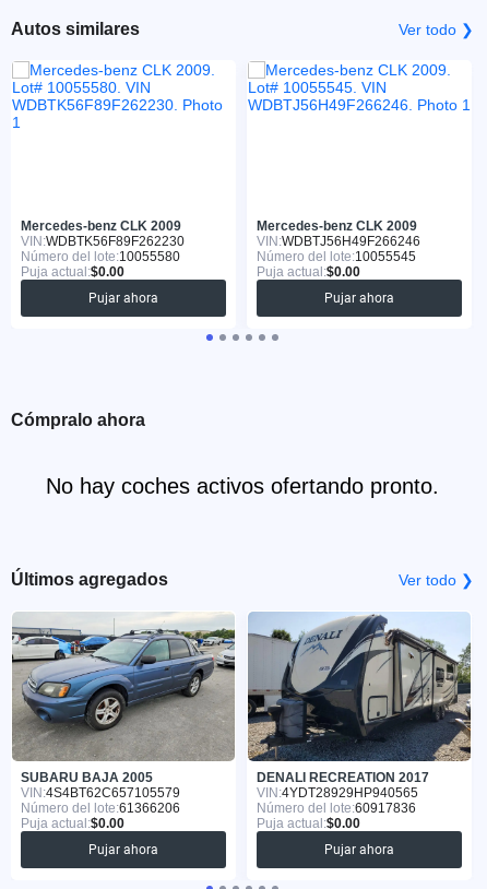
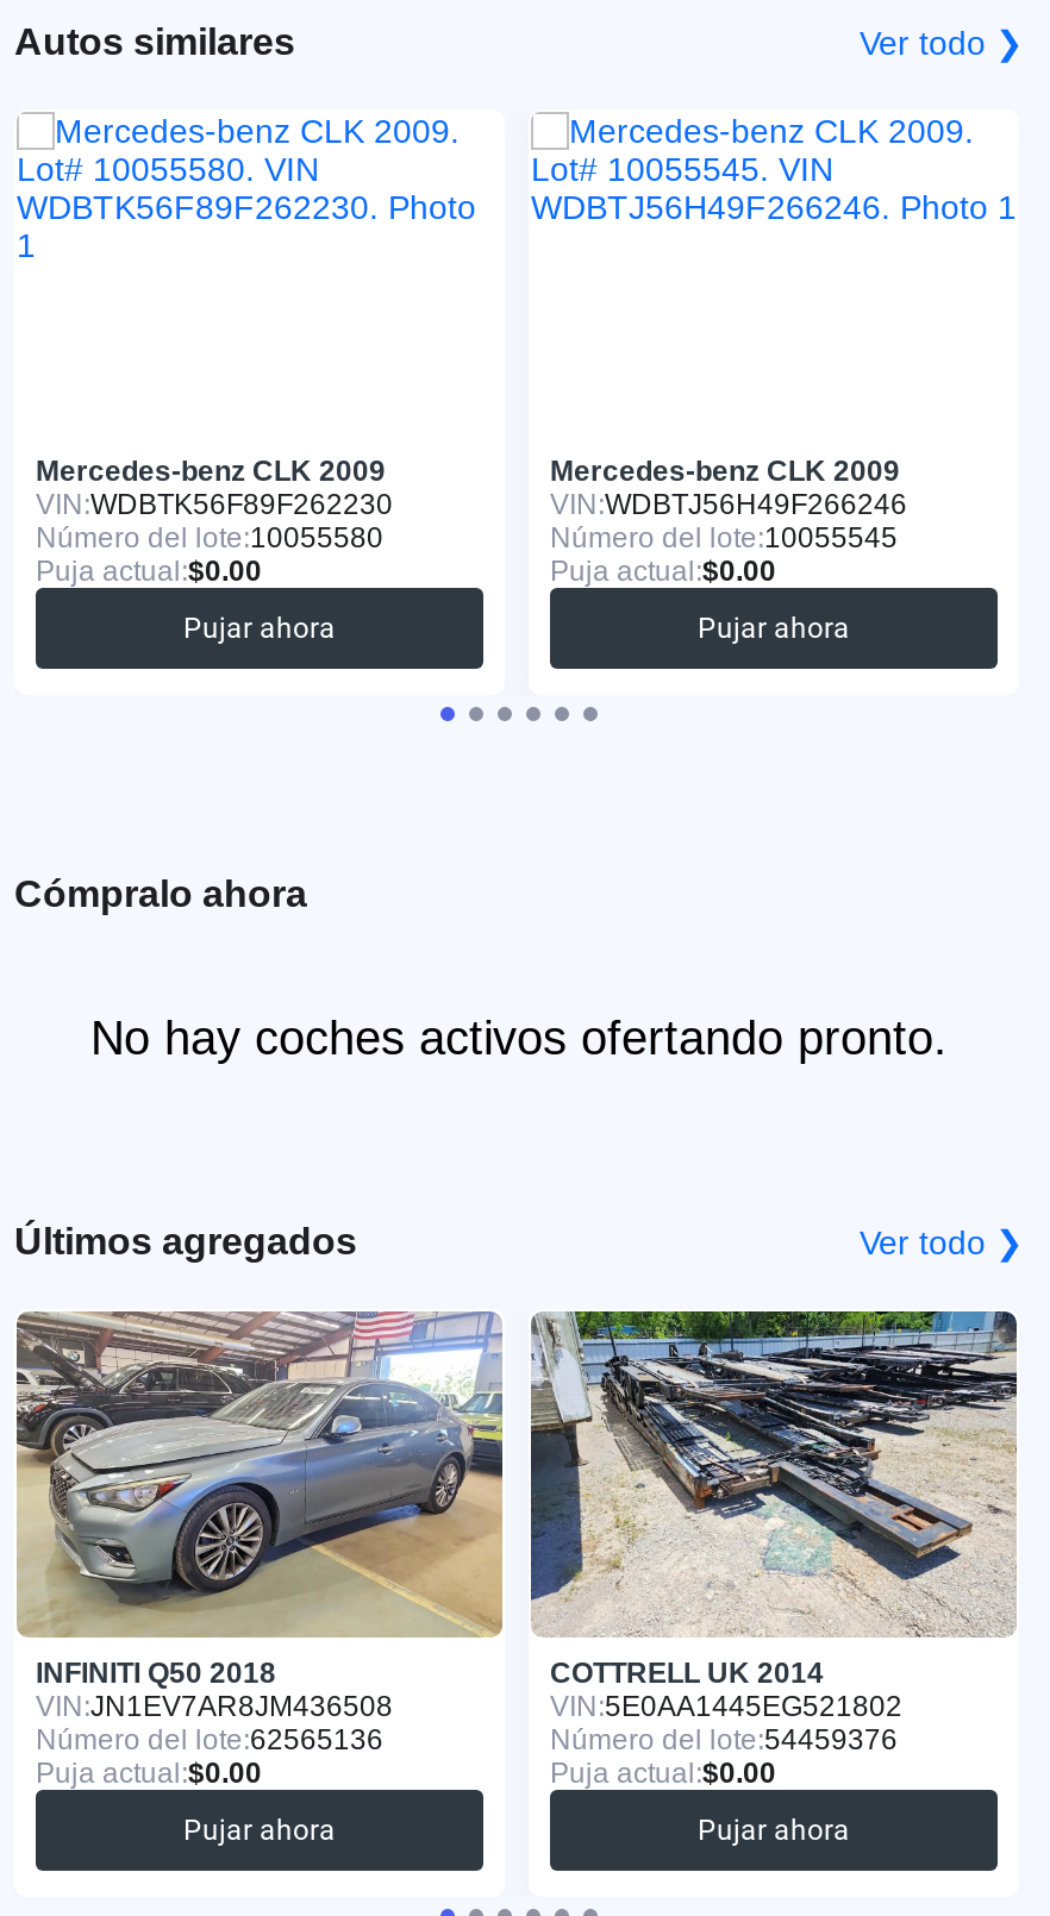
[12,612,236,816] [image] | SUBARU BAJA 2005 | VIN: 4S4BT62C657105579 | Número del lote:61366206 -> [17,1309,505,1757] [image] | INFINITI Q50 2018 | VIN: JN1EV7AR8JM436508 | Número del lote:62565136
[247,612,472,816] [image] | DENALI RECREATION 2017 | VIN: 4YDT28929HP940565 | Número del lote:60917836 -> [529,1309,1019,1757] [image] | COTTRELL UK 2014 | VIN: 5E0AA1445EG521802 | Número del lote:54459376

